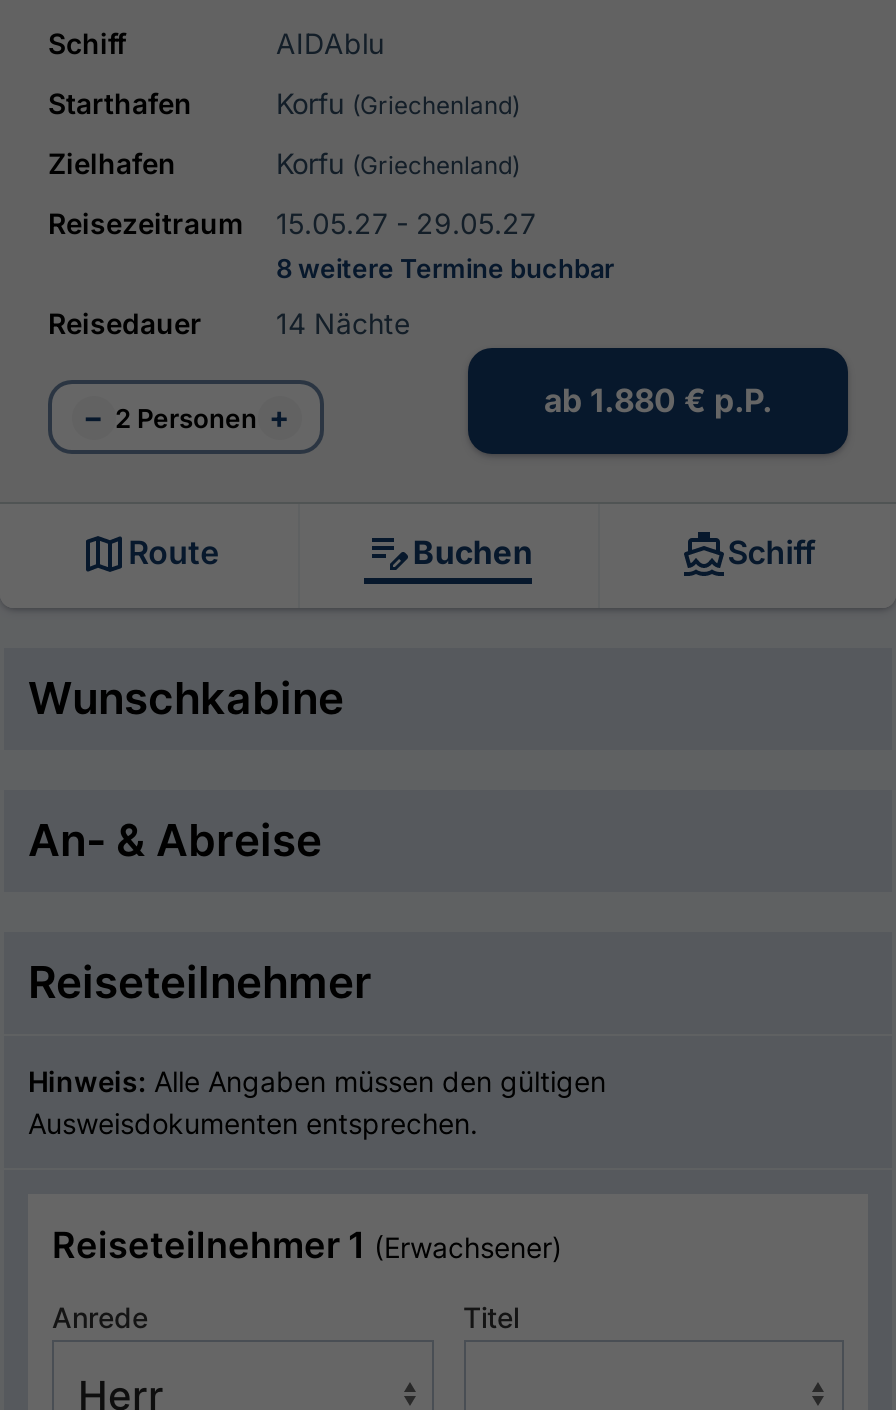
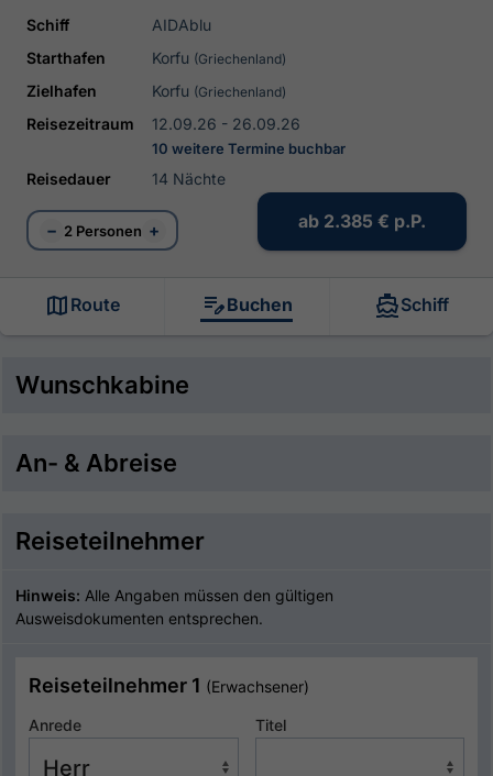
[48,206,536,240] Reisezeitraum 15.05.27 - 29.05.27 -> [26,114,300,133] Reisezeitraum 12.09.26 - 26.09.26
[276,252,614,284] 8 weitere Termine buchbar -> [152,140,346,157] 10 weitere Termine buchbar
[544,380,772,420] ab 1.880 €p.P. -> [298,210,426,232] ab 2.385 €p.P.

